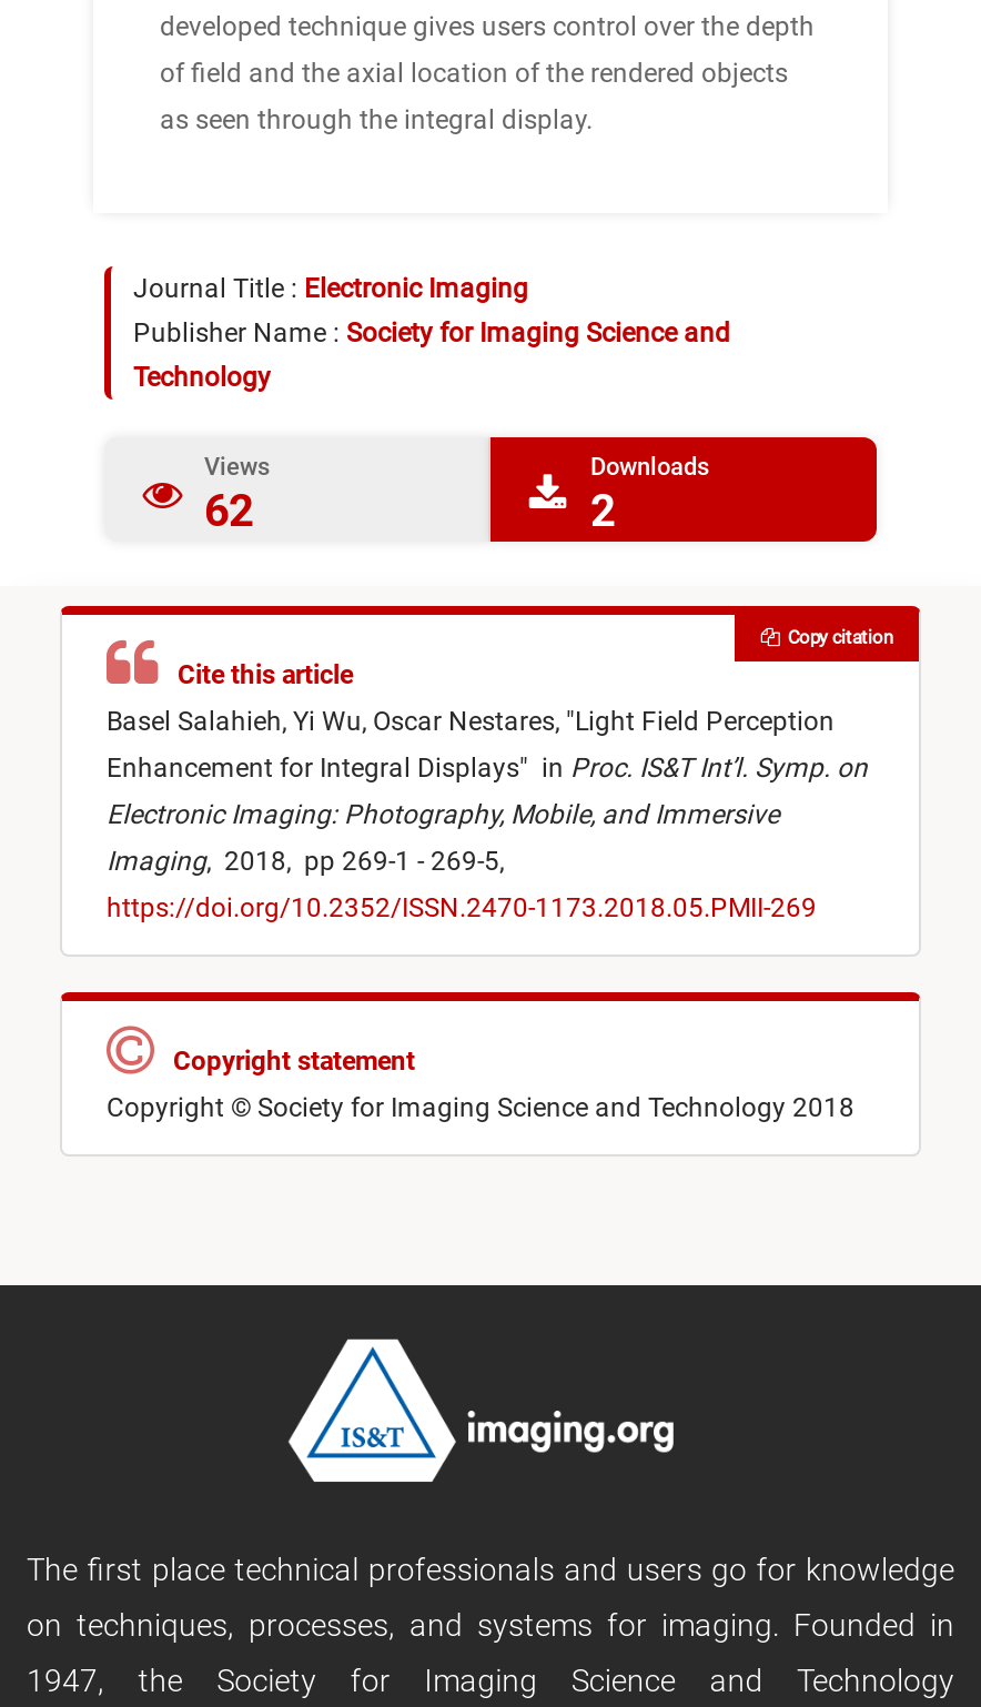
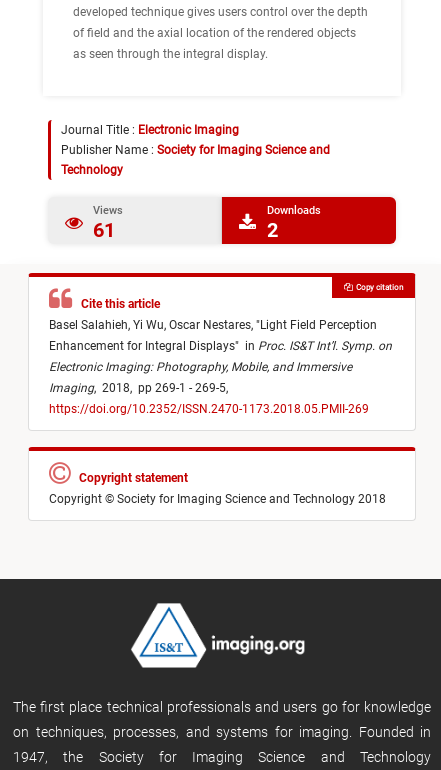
[204,484,253,537] 62 -> [93,218,115,242] 61

